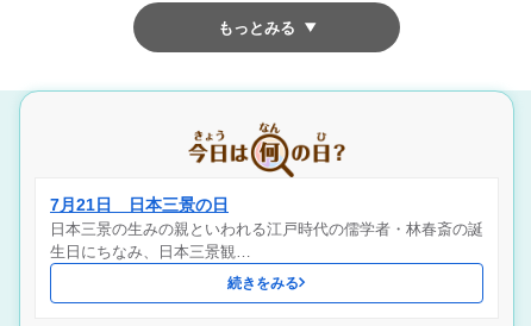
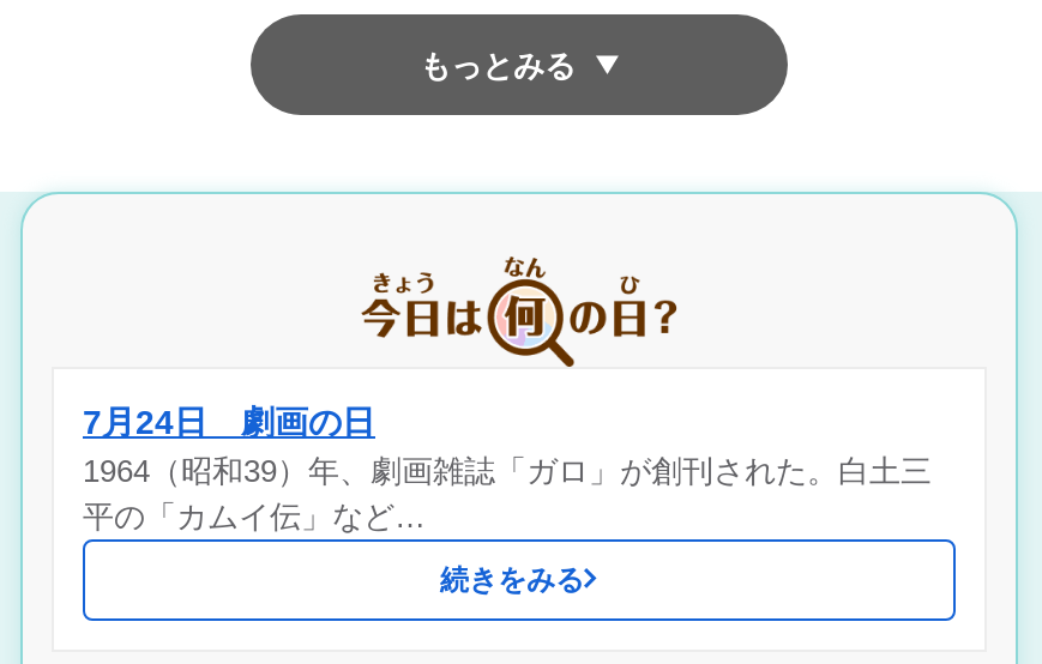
[50,195,483,260] 7月21日 日本三景の日 | 日本三景の生みの親といわれる江戸時代の儒学者・林春斎の誕 | 生日にちなみ、日本三景観… -> [83,402,932,534] 7月24日 劇画の日 | 1964（昭和39）年、劇画雑誌「ガロ」が創刊された。白土三 | 平の「カムイ伝」など…

